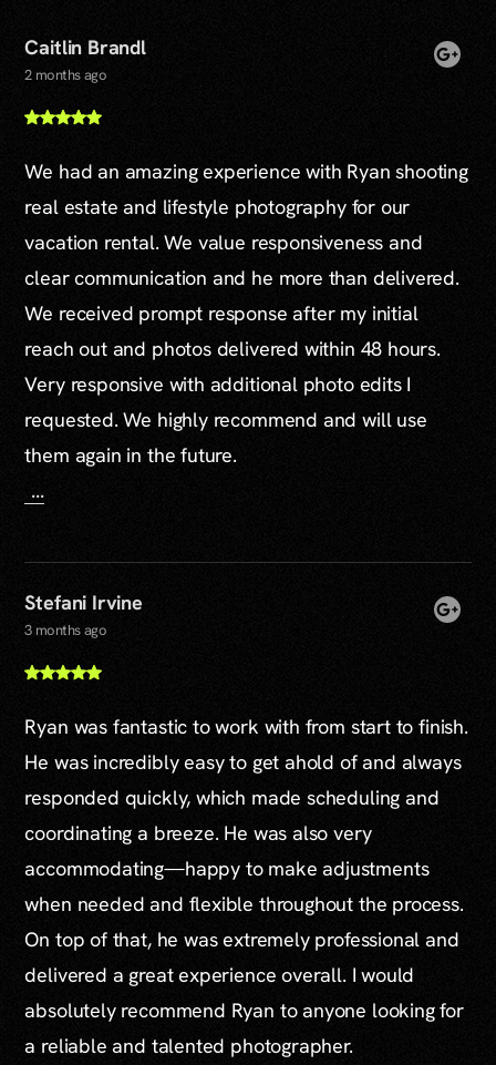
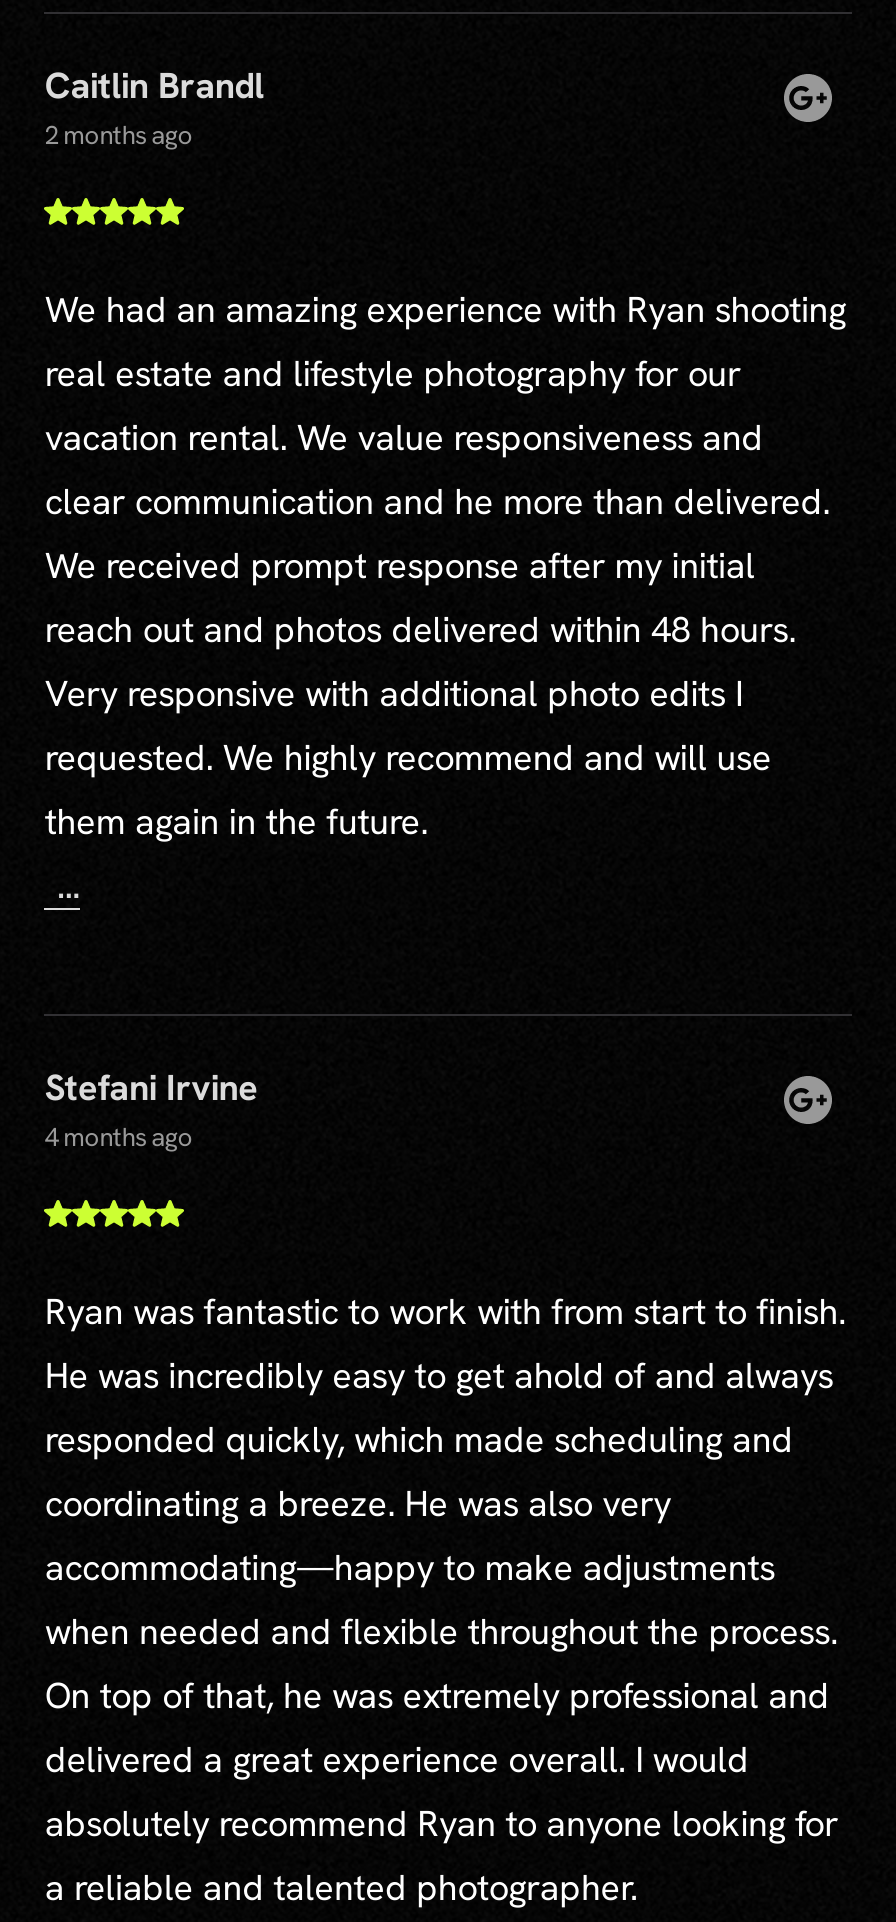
[25,620,107,639] 3 months ago -> [45,1119,193,1153] 4 months ago

